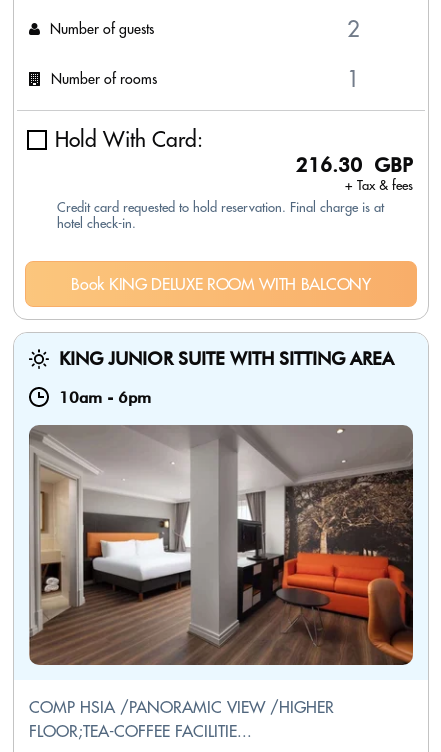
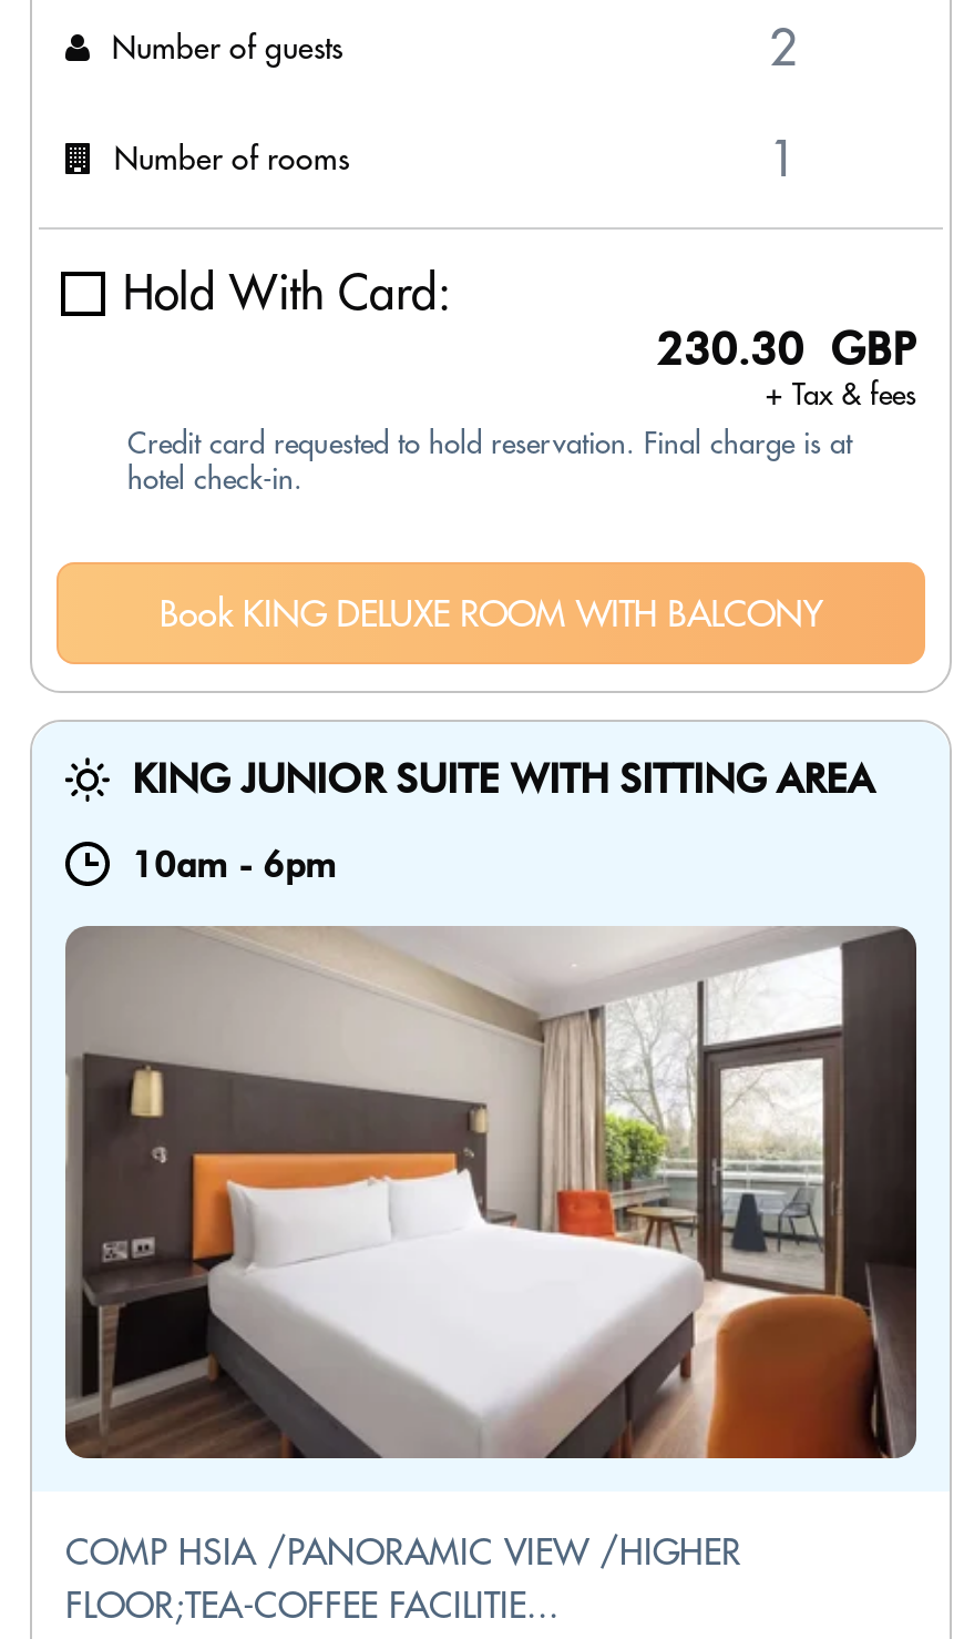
[296,153,413,177] 216.30 GBP -> [657,323,916,376] 230.30 GBP
[29,425,413,665] [image] -> [65,926,916,1458] [image]

